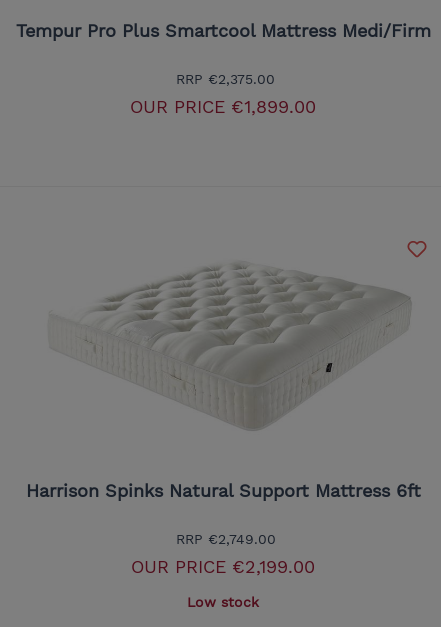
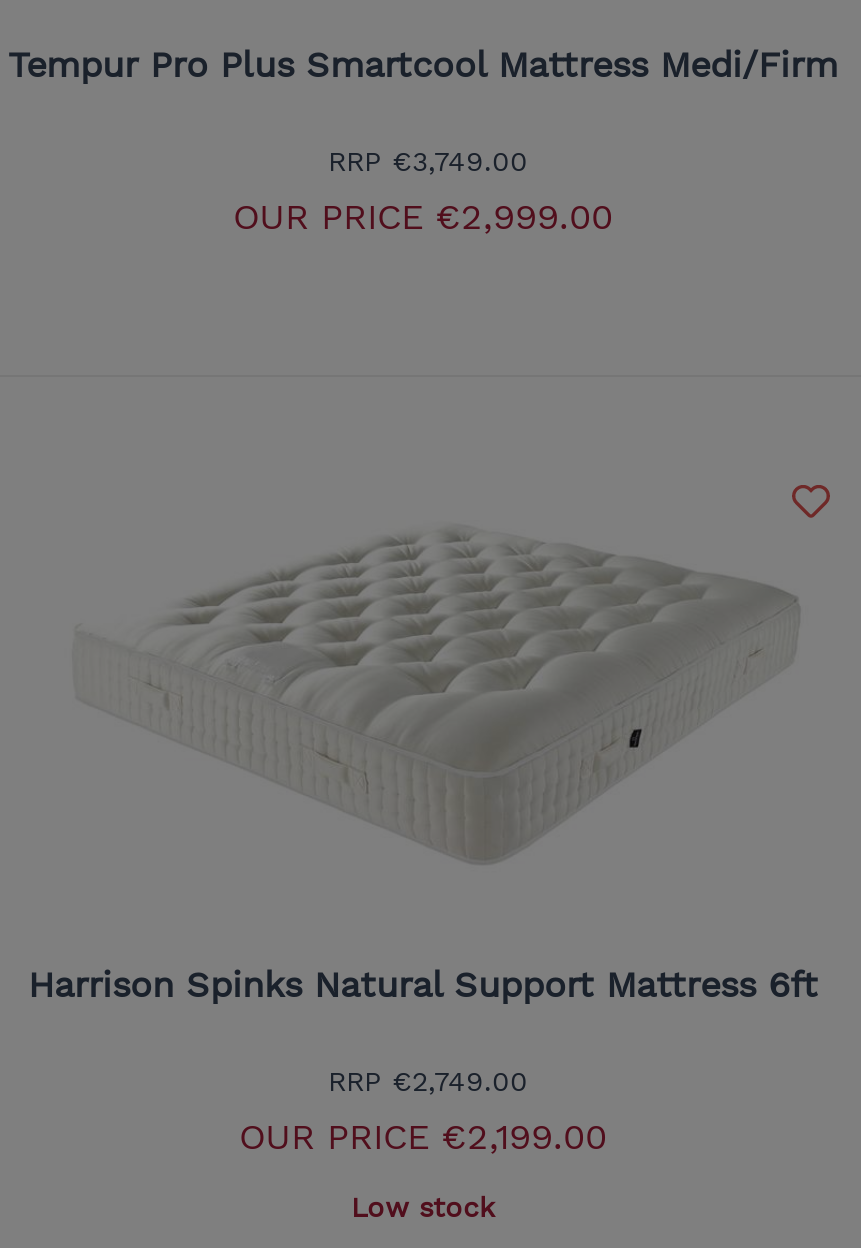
[176,71,275,87] RRP €2,375.00 -> [328,146,528,178] RRP €3,749.00
[130,96,316,117] OUR PRICE €1,899.00 -> [233,196,613,238] OUR PRICE €2,999.00

